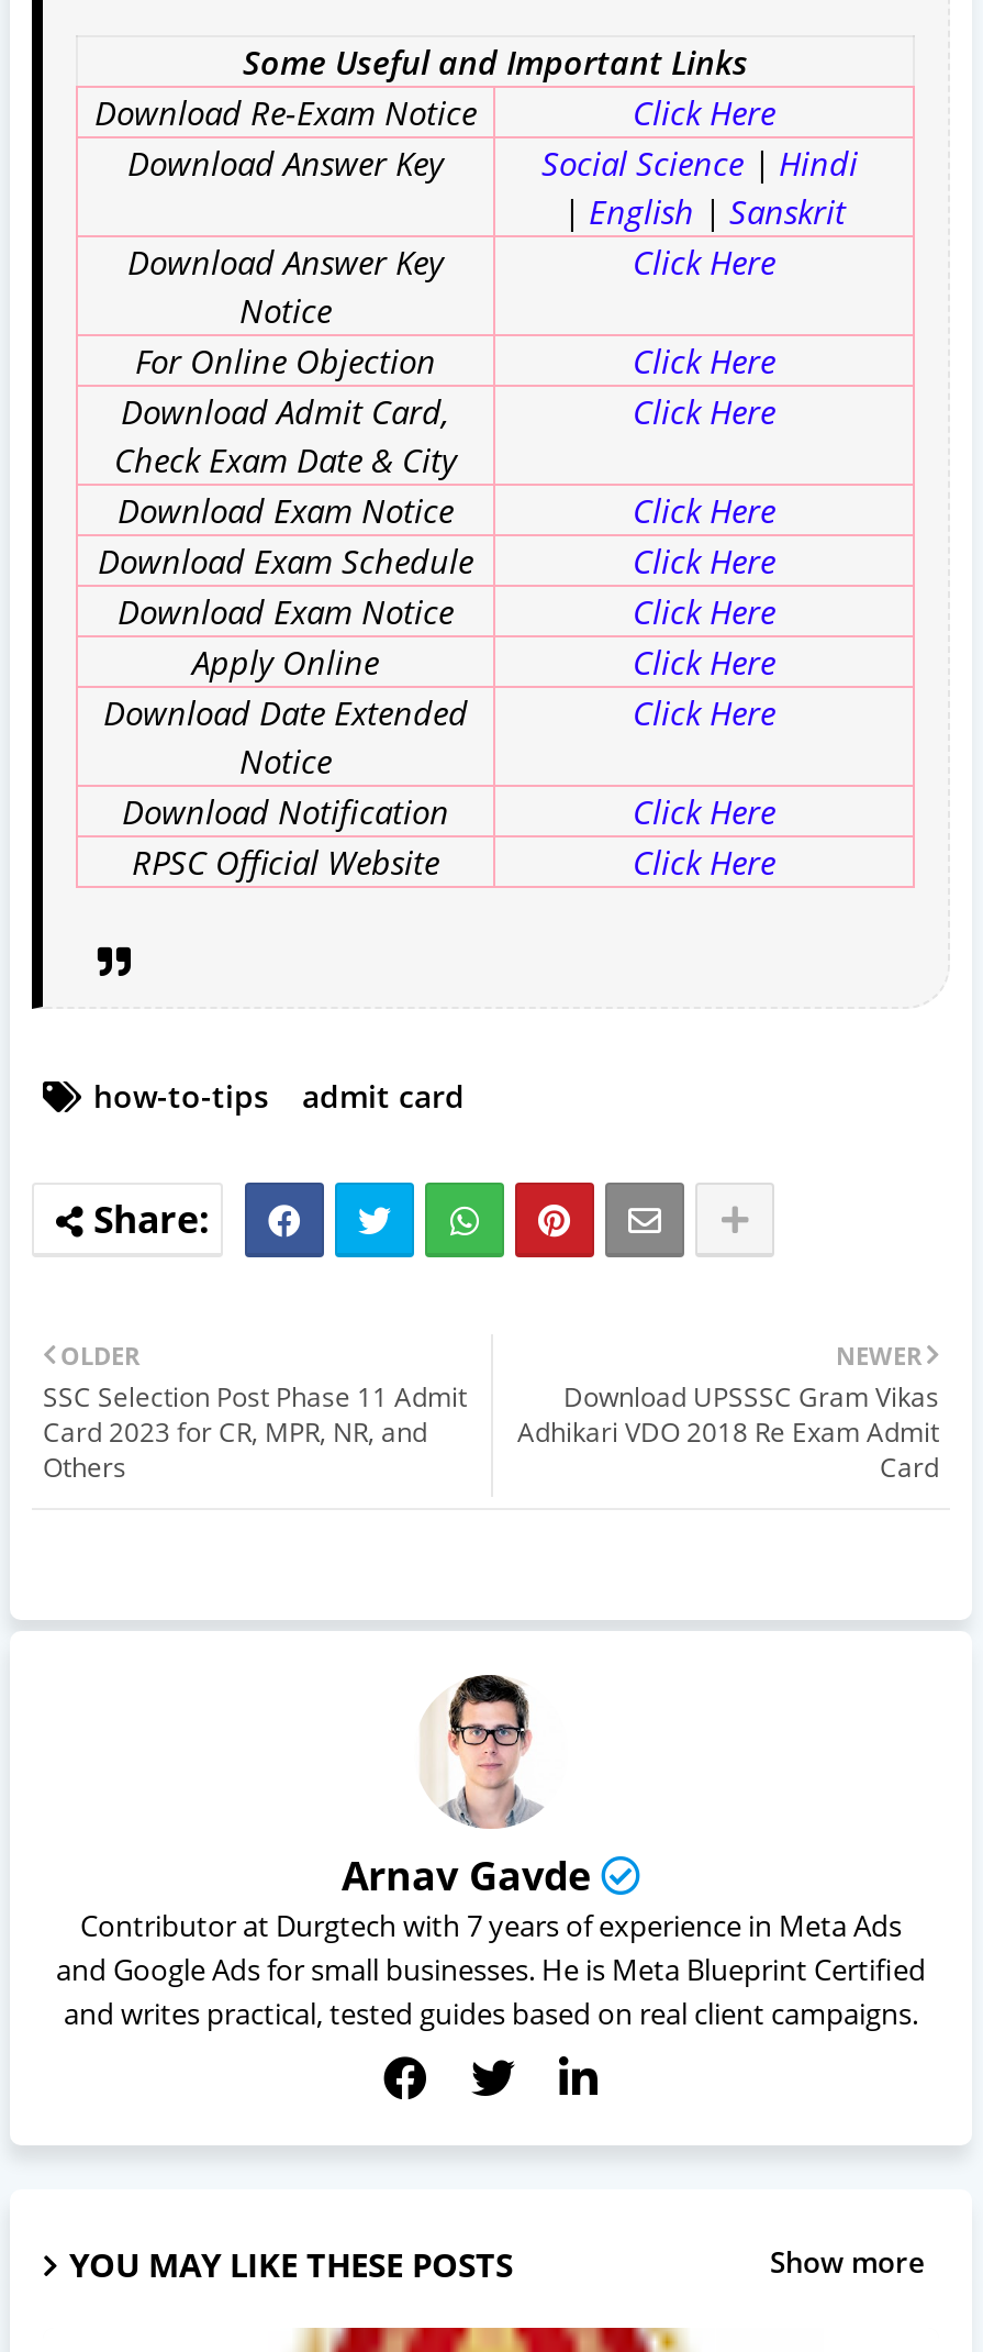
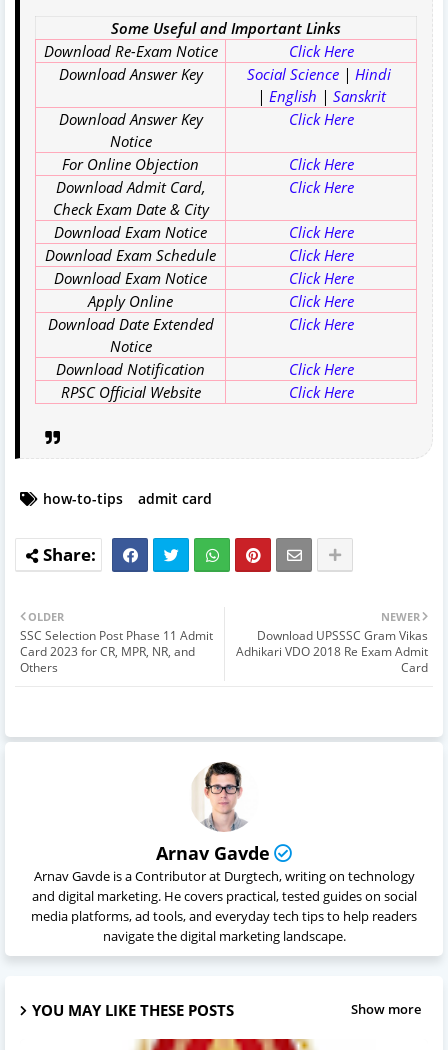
[56,1905,926,2033] Contributor at Durgtech with 7 years of experience in Meta Ads | and Google Ads for small businesses. He is Meta Blueprint Certified | and writes practical, tested guides based on real client campaigns. -> [31,867,417,945] Arnav Gavde is a Contributor at Durgtech, writing on technology | and digital marketing. He covers practical, tested guides on social | media platforms, ad tools, and everyday tech tips to help readers | navigate the digital marketing landscape.

